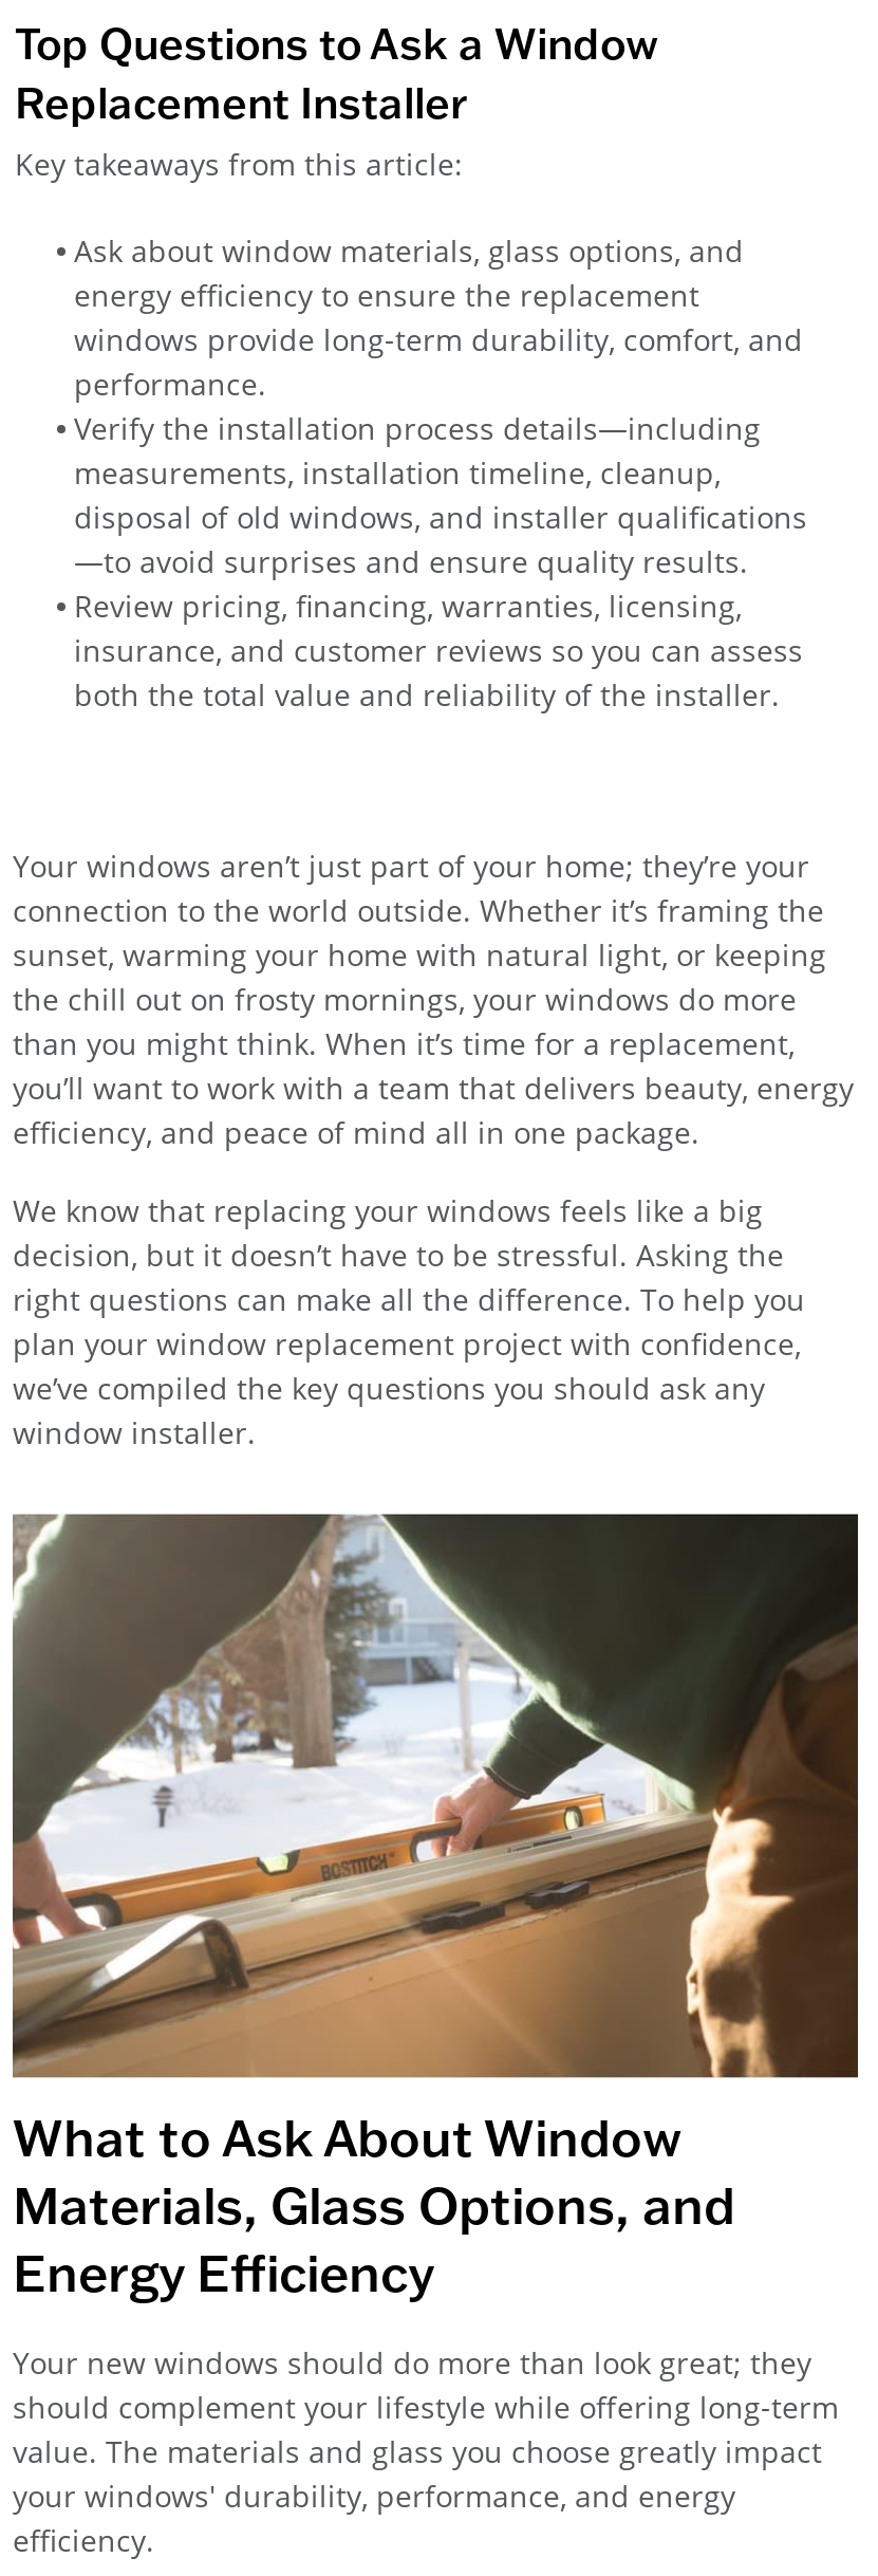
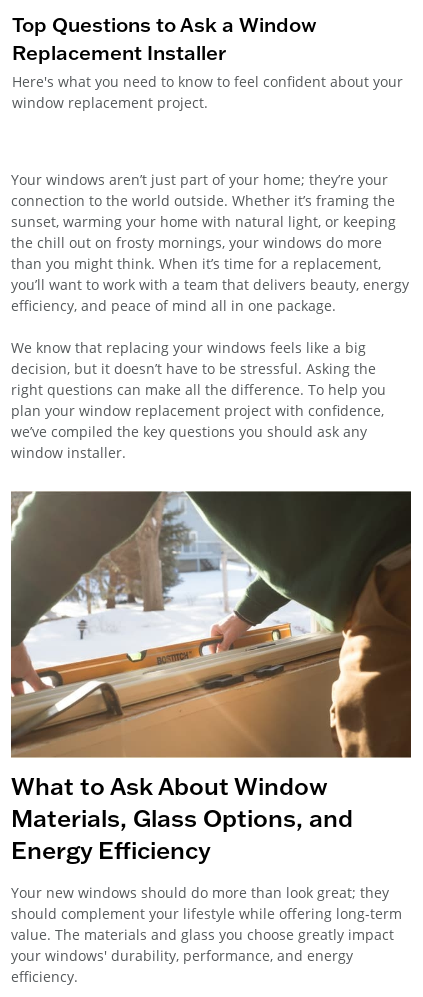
[15,145,807,715] Key takeaways from this article: | Ask about window materials, glass options, and | energy efficiency to ensure the replacement | windows provide long-term durability, comfort, and | performance. | Verify the installation process details—including | measurements, installation timeline, cleanup, | disposal of old windows, and installer qualifications | —to avoid surprises and ensure quality results. | Review pricing, financing, warranties, licensing, | insurance, and customer reviews so you can assess | both the total value and reliability of the installer. -> [12,72,403,112] Here's what you need to know to feel confident about your | window replacement project.

